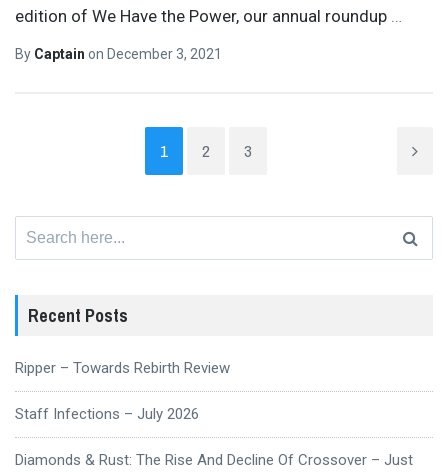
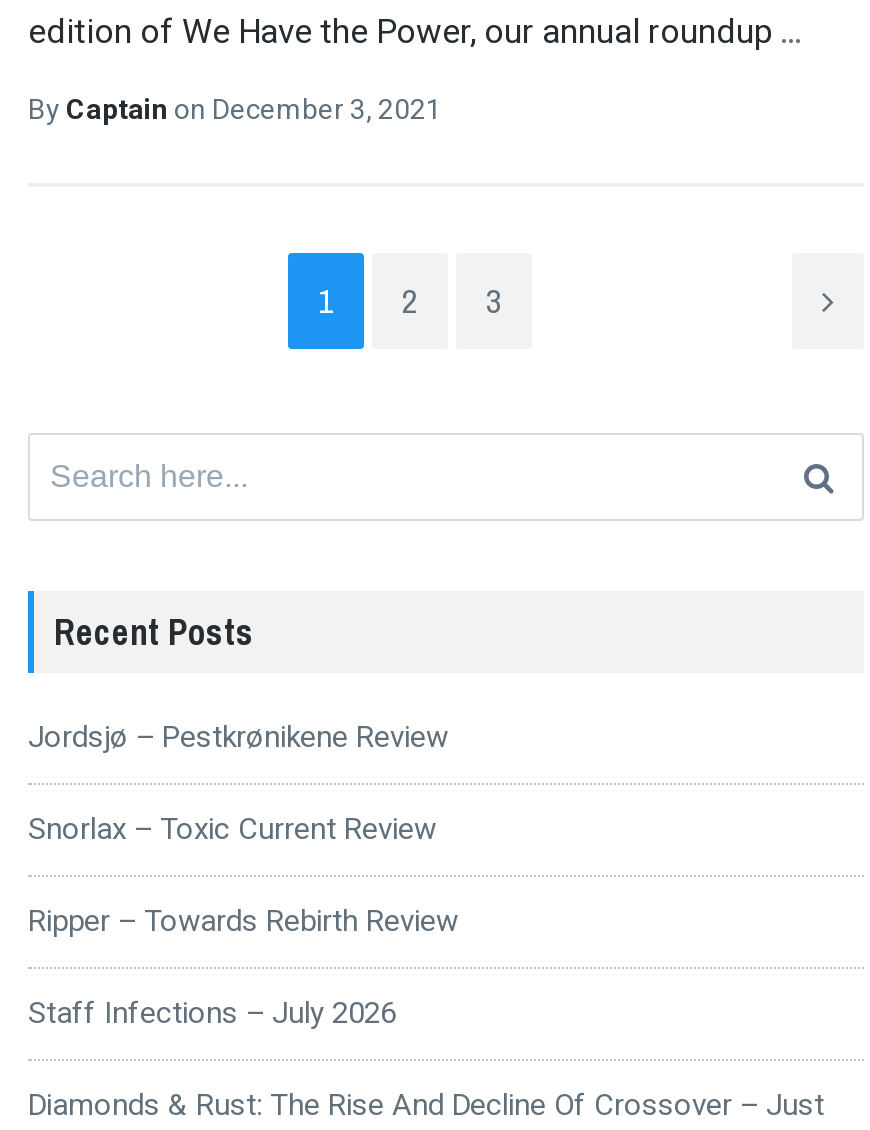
none -> [28,718,448,846] Jordsjø – Pestkrønikene Review | Snorlax – Toxic Current Review

